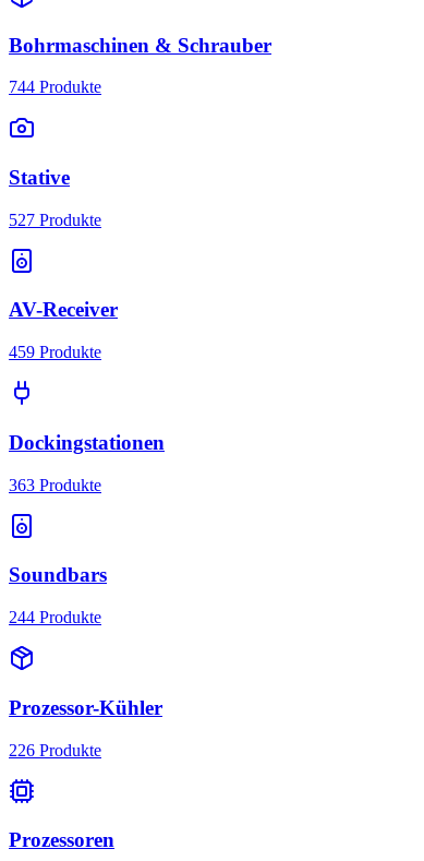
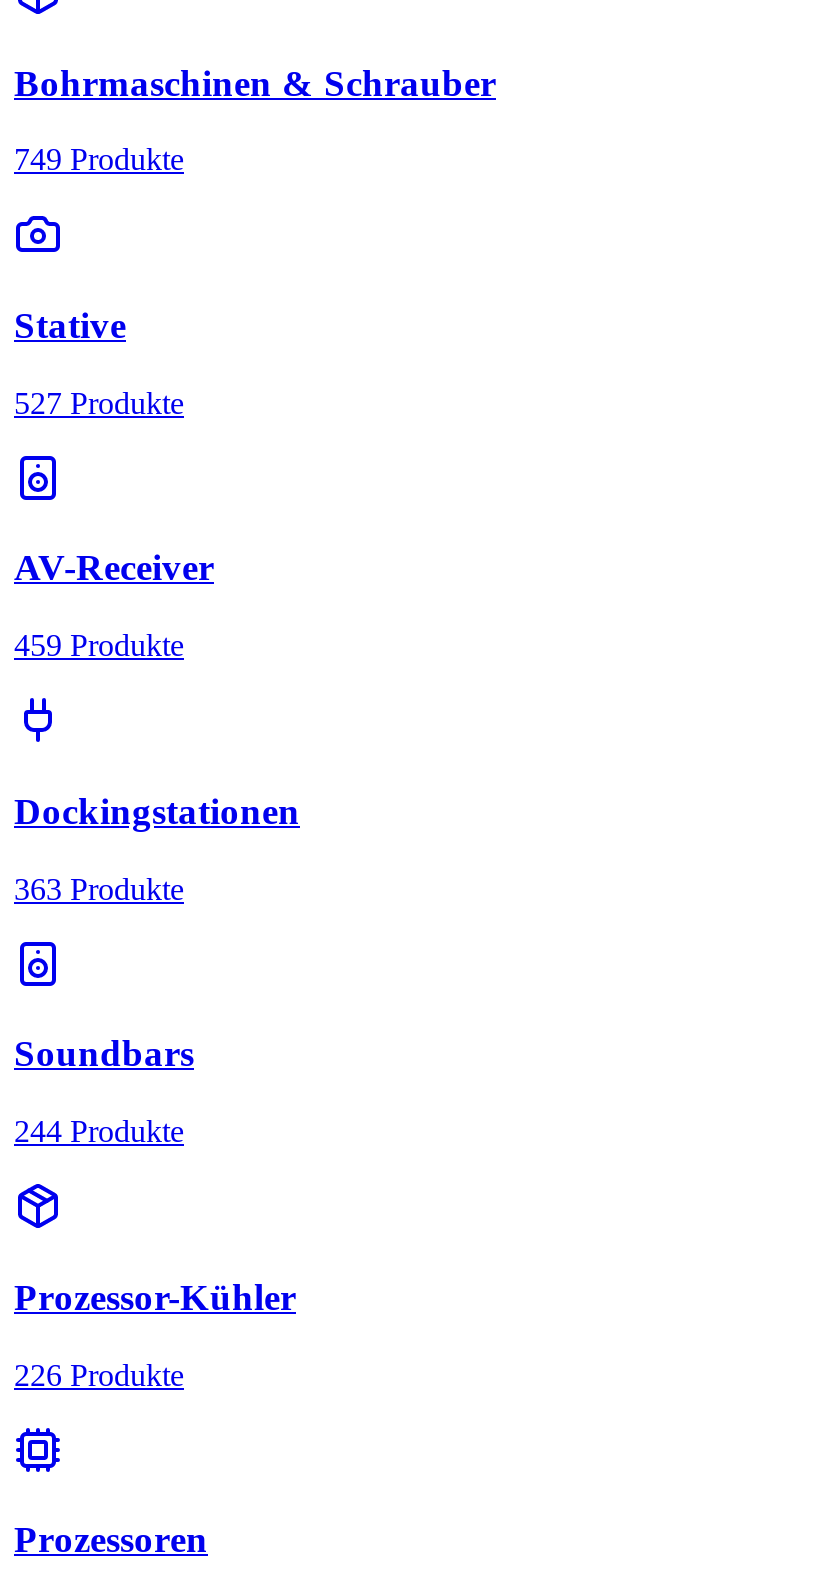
[9,78,101,96] 744 Produkte -> [14,143,184,177] 749 Produkte

